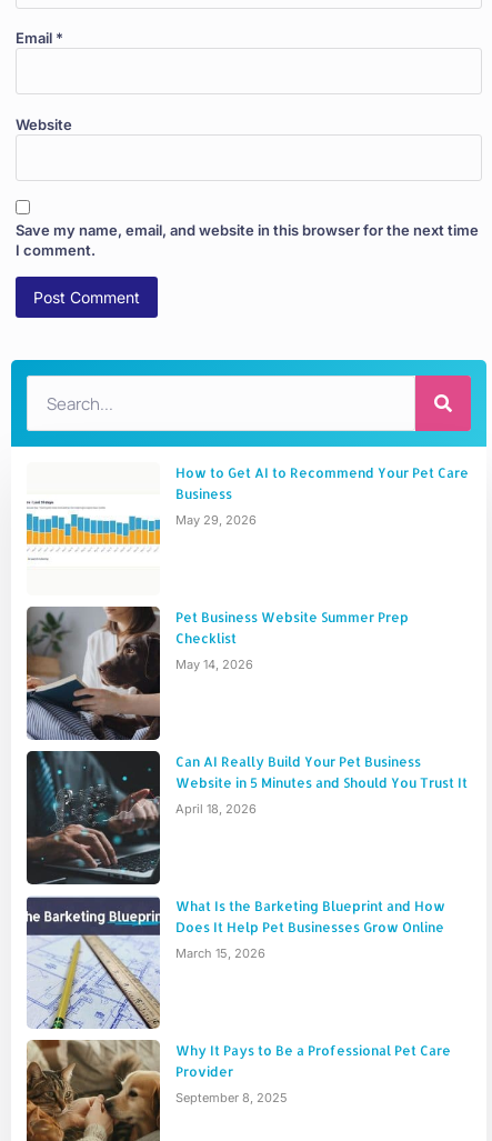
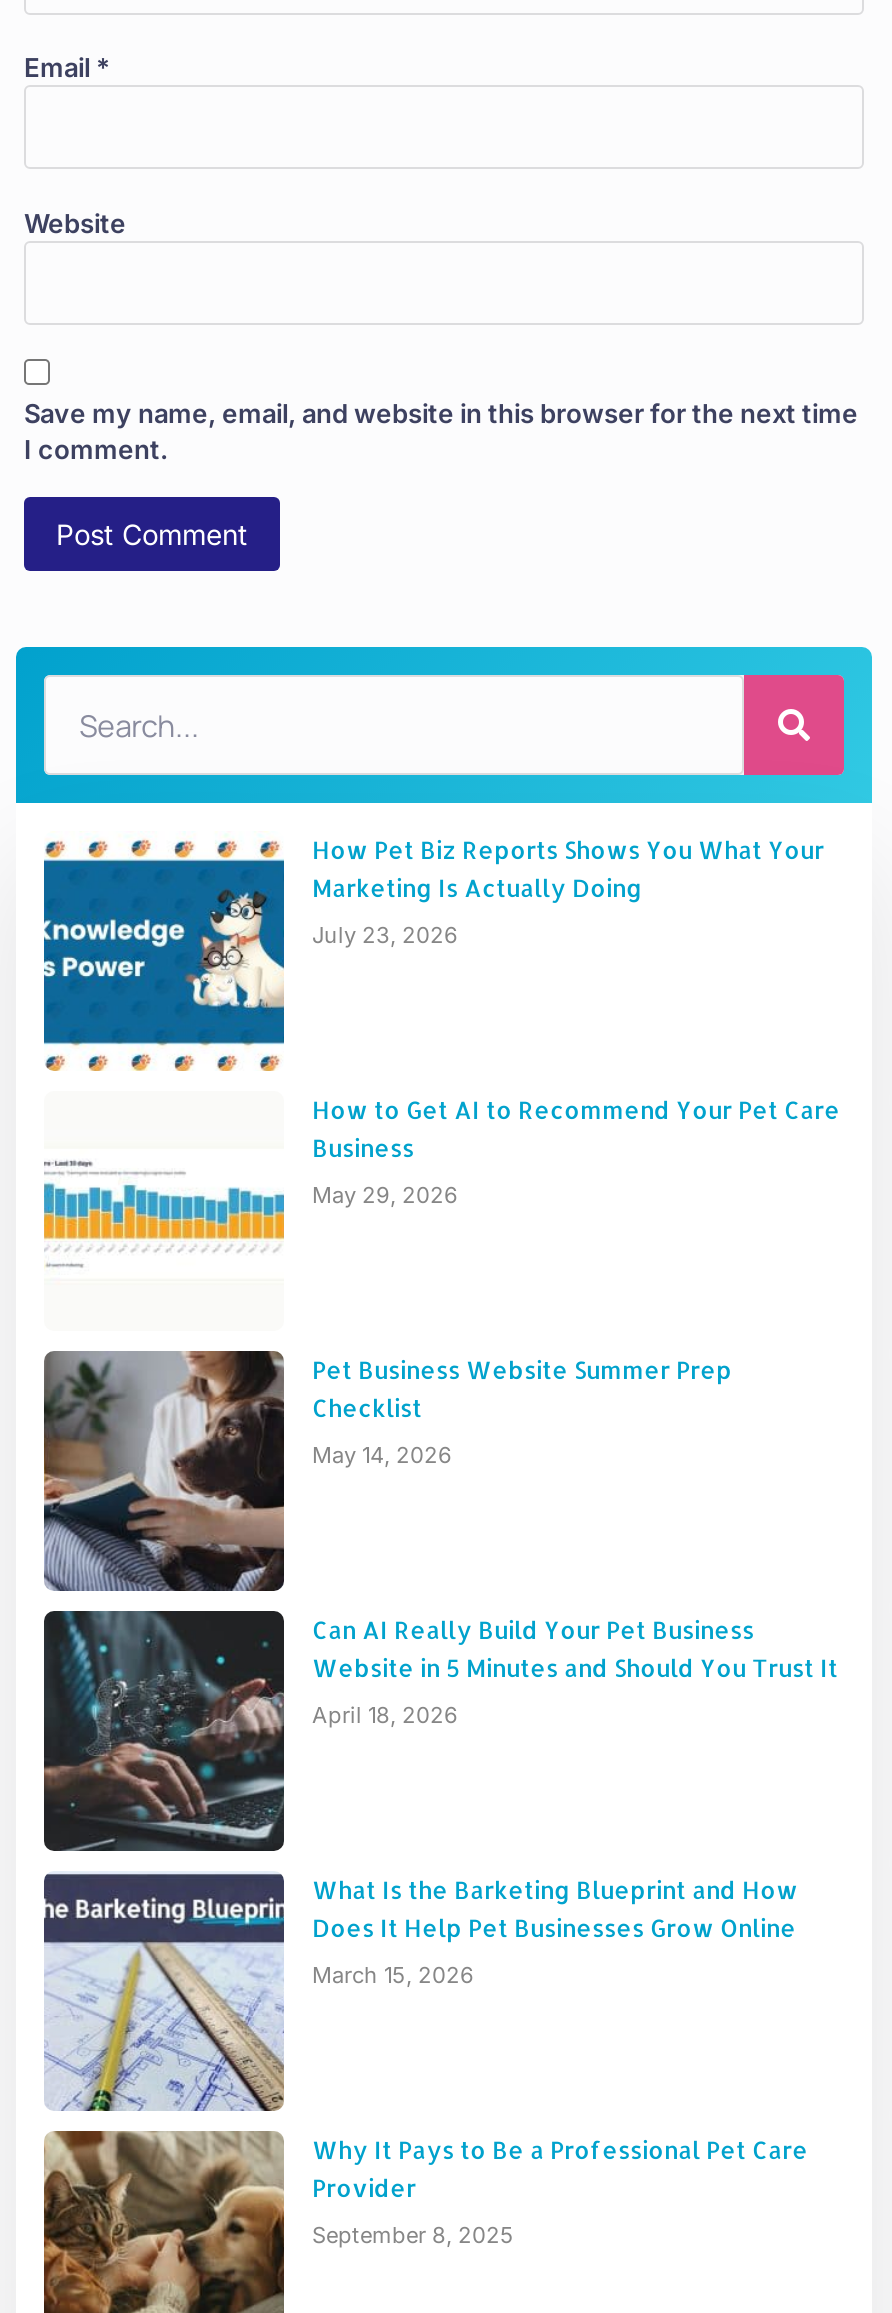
none -> [42,835,824,1073] [image] | How Pet Biz Reports Shows You What Your | Marketing Is Actually Doing | July 23, 2026

